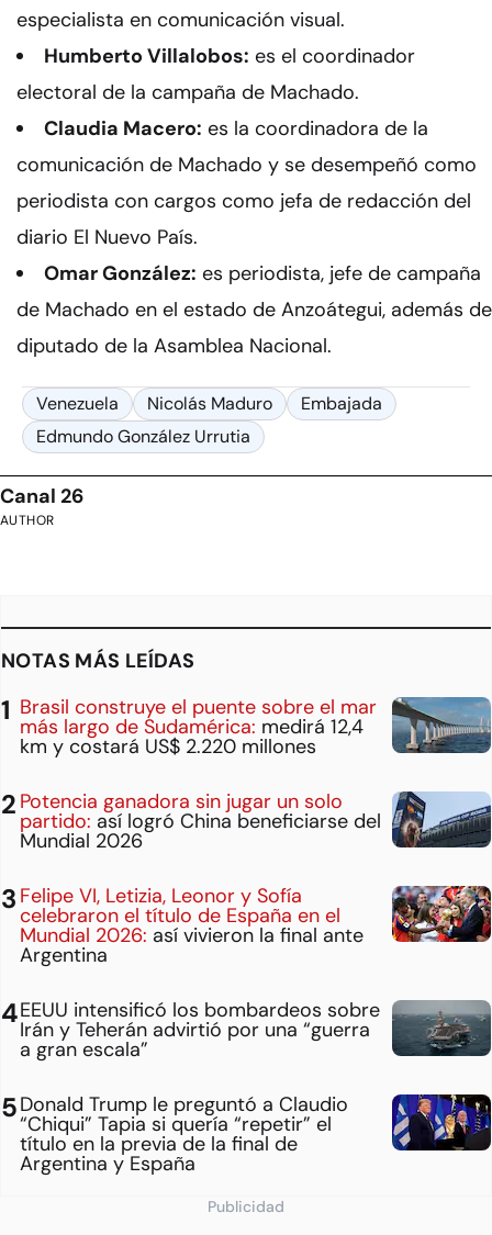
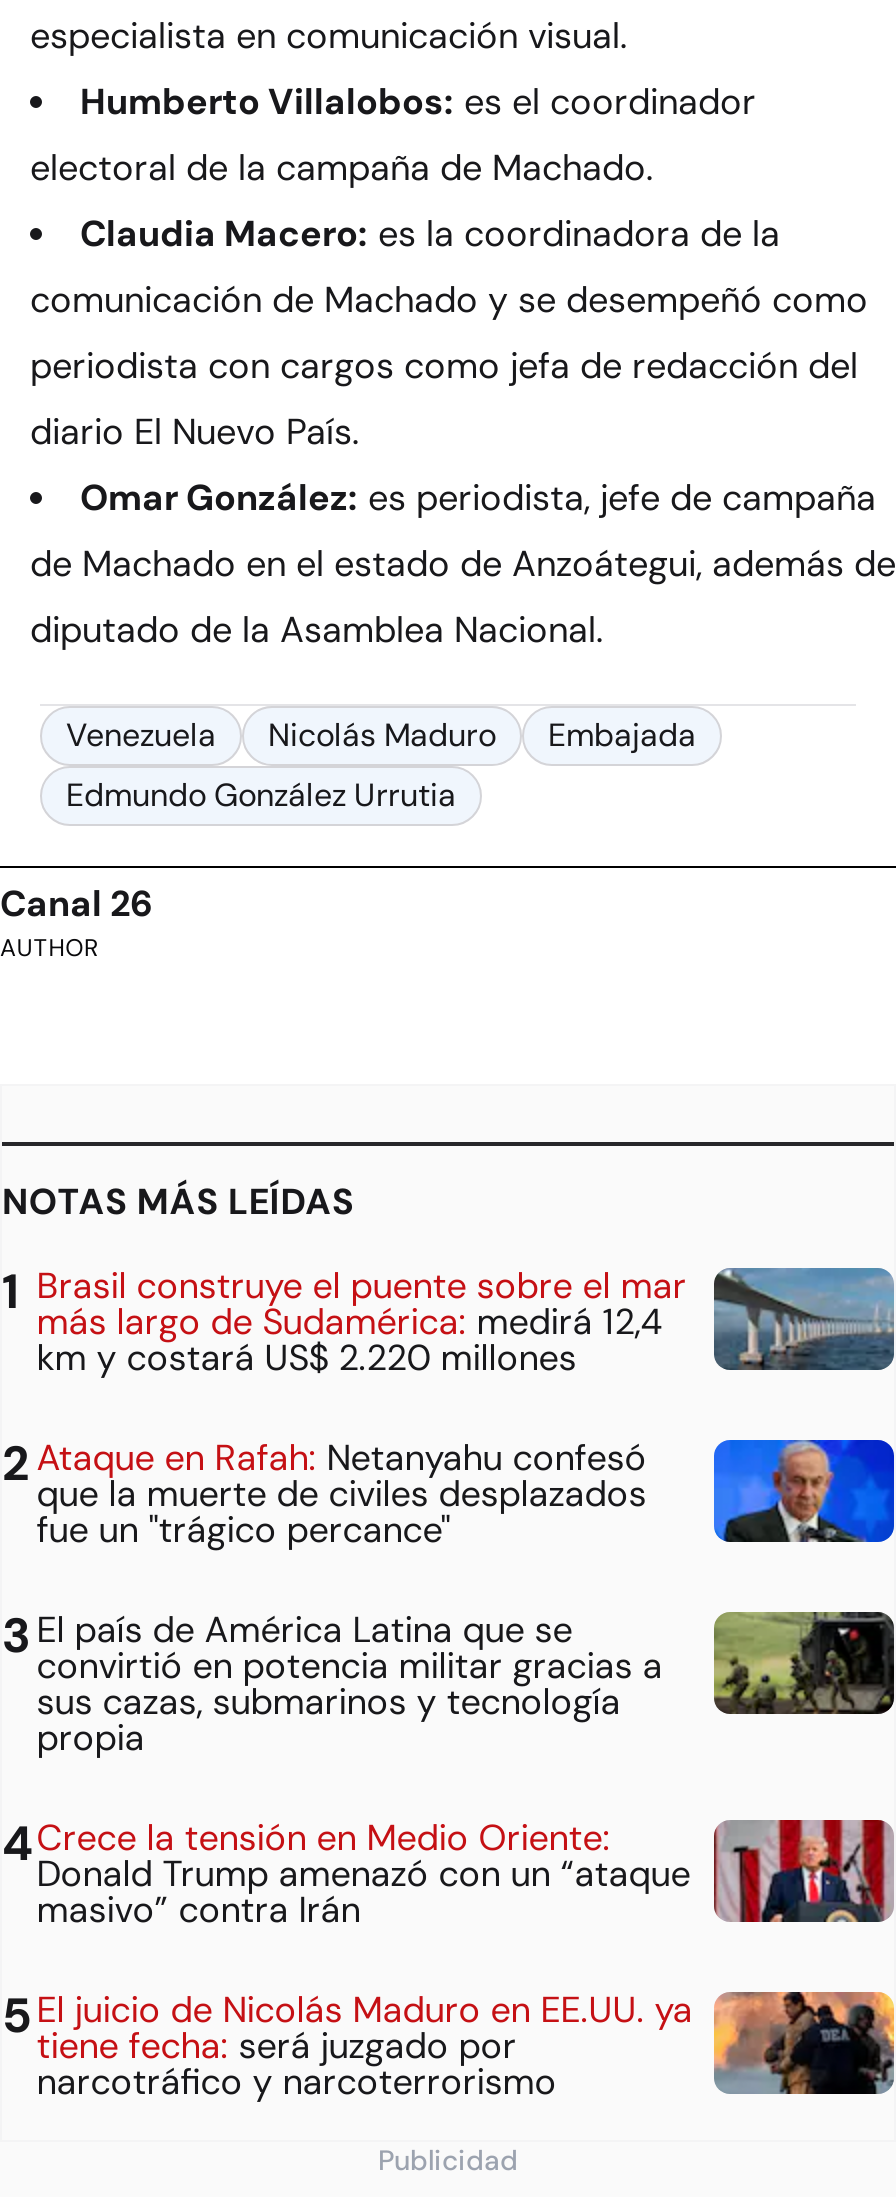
[20,788,489,854] [image] | Potencia ganadora sin jugar un solo | partido: así logró China beneficiarse del | Mundial 2026 -> [37,1435,890,1555] [image] | Ataque en Rafah: Netanyahu confesó | que la muerte de civiles desplazados | fue un "trágico percance"
[20,882,489,968] [image] | Felipe VI, Letizia, Leonor y Sofía | celebraron el título de España en el | Mundial 2026: así vivieron la final ante | Argentina -> [37,1607,890,1763] [image] | El país de América Latina que se | convirtió en potencia militar gracias a | sus cazas, submarinos y tecnología | propia
[20,996,489,1062] [image] | EEUU intensificó los bombardeos sobre | Irán y Teherán advirtió por una “guerra | a gran escala” -> [37,1815,890,1935] [image] | Crece la tensión en Medio Oriente: | Donald Trump amenazó con un “ataque | masivo” contra Irán
[20,1091,348,1176] Donald Trump le preguntó a Claudio | “Chiqui” Tapia si quería “repetir” el | título en la previa de la final de | Argentina y España -> [37,1987,693,2107] El juicio de Nicolás Maduro en EE.UU. ya | tiene fecha: será juzgado por | narcotráfico y narcoterrorismo
[393,1093,489,1152] [image] -> [712,1990,890,2096] [image]

